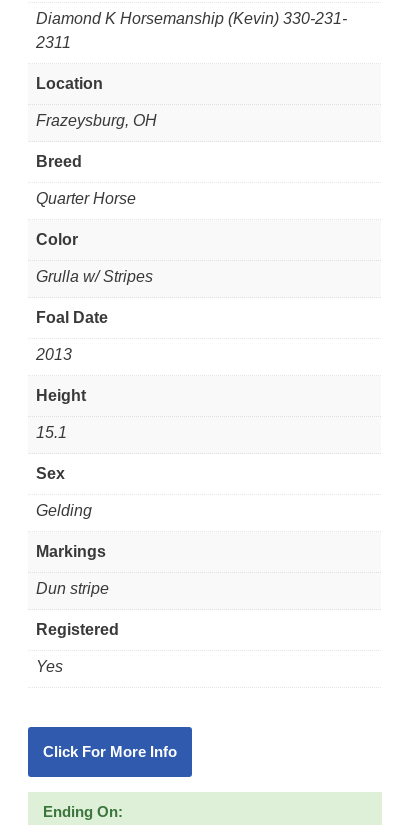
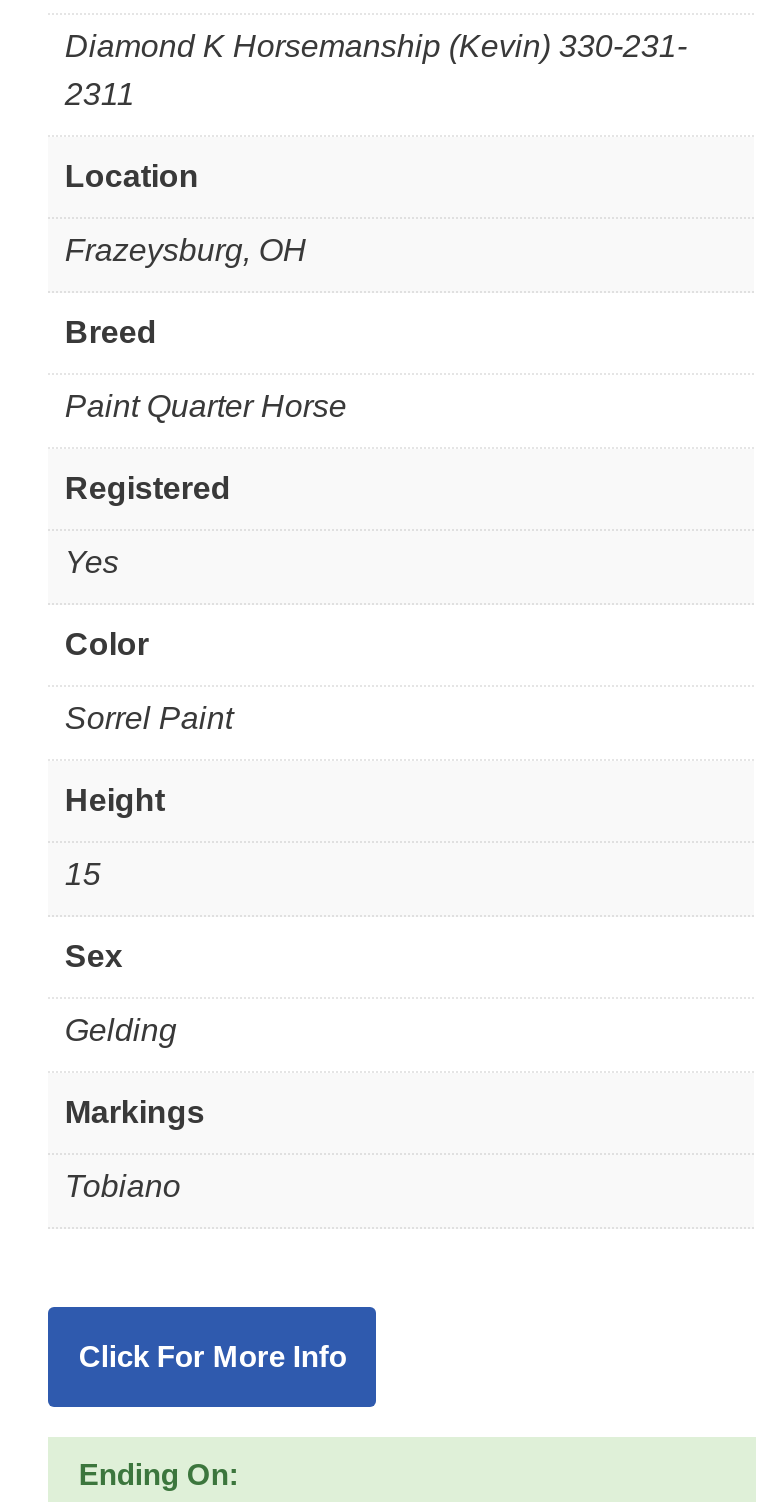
[36,190,136,207] Quarter Horse -> [65,388,347,422] Paint Quarter Horse
moved [36,231,78,248] -> [65,626,149,660]: Color
[36,268,153,363] Grulla w/ Stripes | Foal Date | 2013 -> [65,700,233,734] Sorrel Paint
[36,424,67,441] 15.1 -> [65,856,101,890] 15
[36,580,109,597] Dun stripe -> [65,1168,181,1202] Tobiano
moved [36,621,119,675] -> [65,470,231,578]: Registered | Yes

